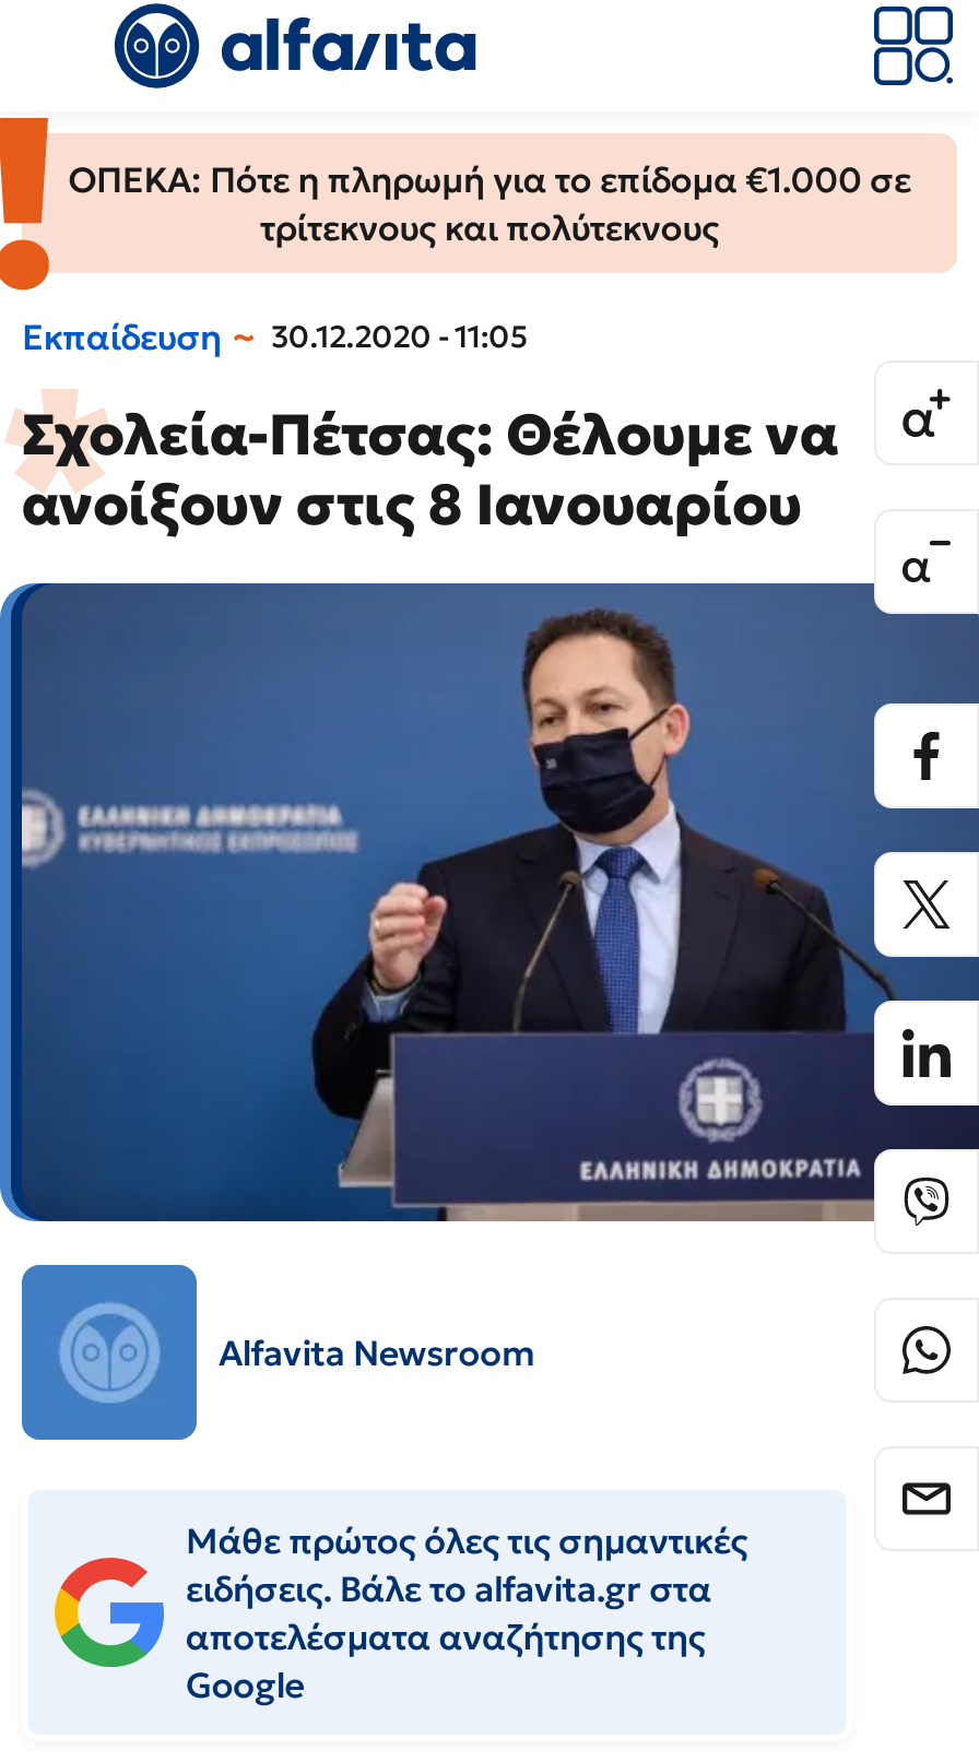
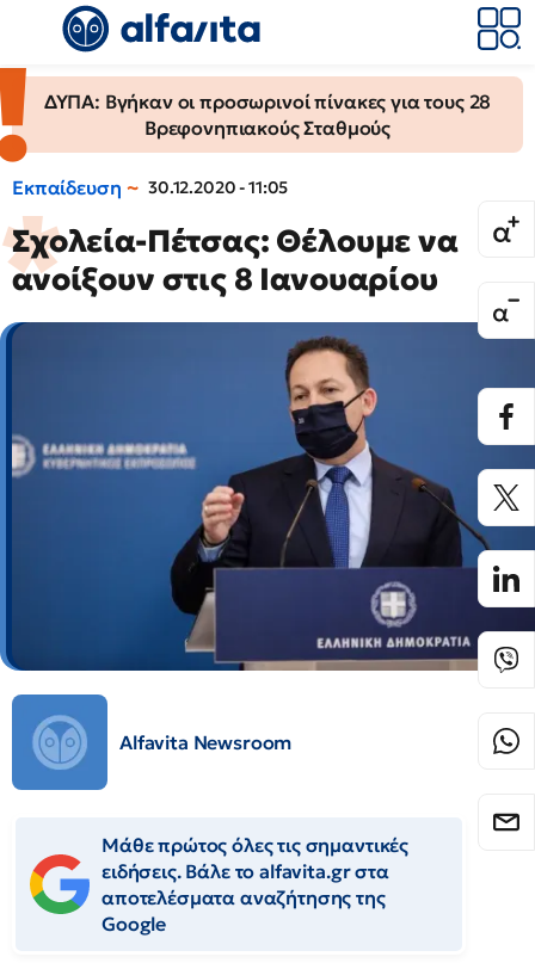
[68,157,911,249] ΟΠΕΚΑ: Πότε η πληρωμή για το επίδομα €1.000 σε | τρίτεκνους και πολύτεκνους -> [44,89,491,140] ΔΥΠΑ: Βγήκαν οι προσωρινοί πίνακες για τους 28 | Βρεφονηπιακούς Σταθμούς

